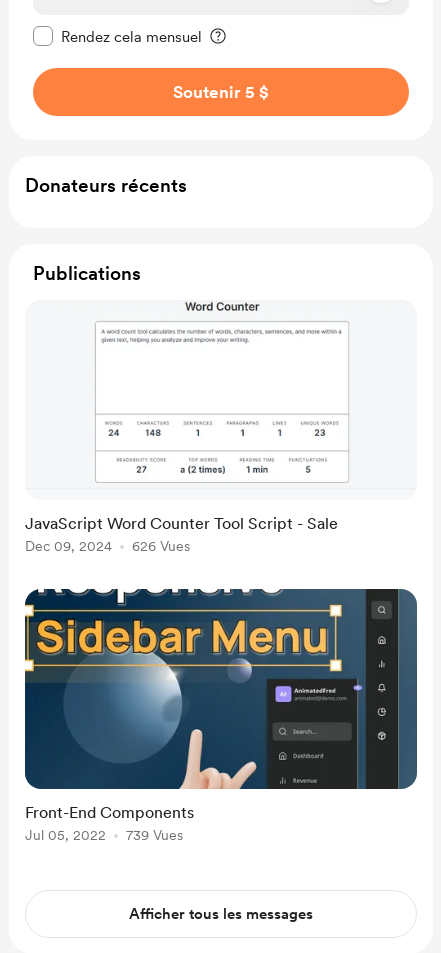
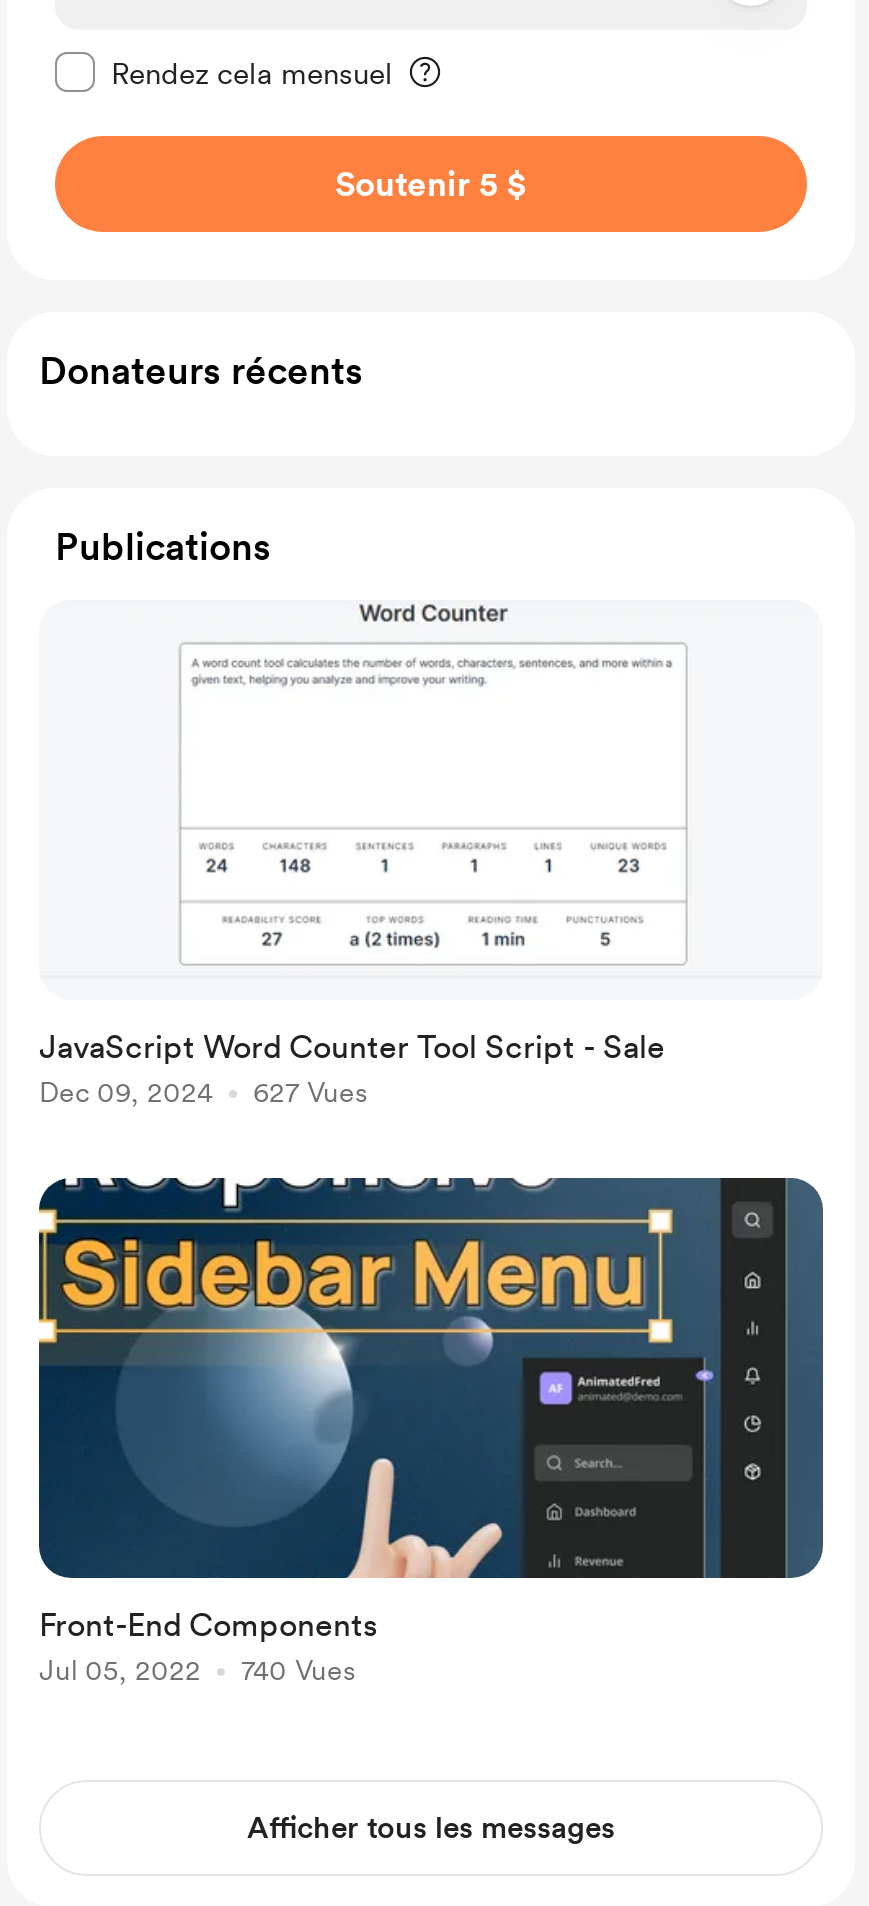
[25,538,190,554] Dec 09, 2024 626 Vues -> [39,1076,367,1108] Dec 09, 2024 627 Vues
[25,827,183,843] Jul 05, 2022 739 Vues -> [39,1654,355,1686] Jul 05, 2022 740 Vues

